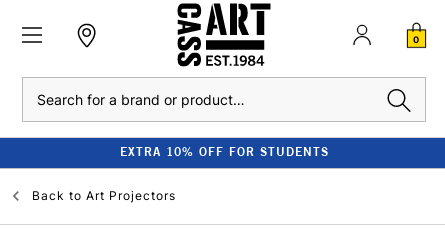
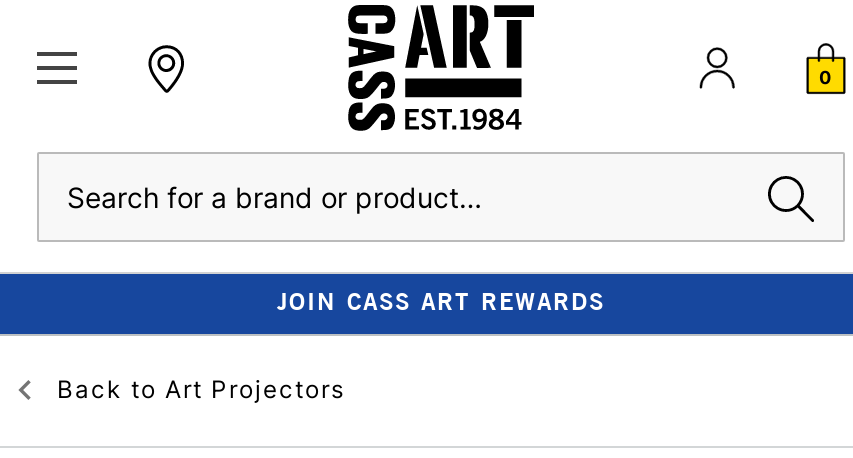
[119,144,328,159] EXTRA 10% OFF FOR STUDENTS -> [277,286,605,316] JOIN CASS ART REWARDS

